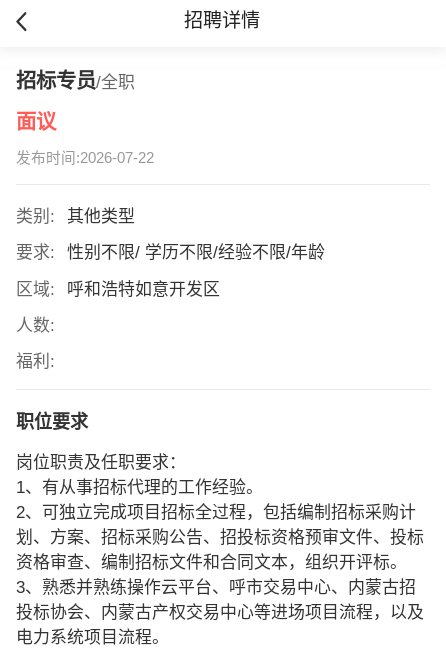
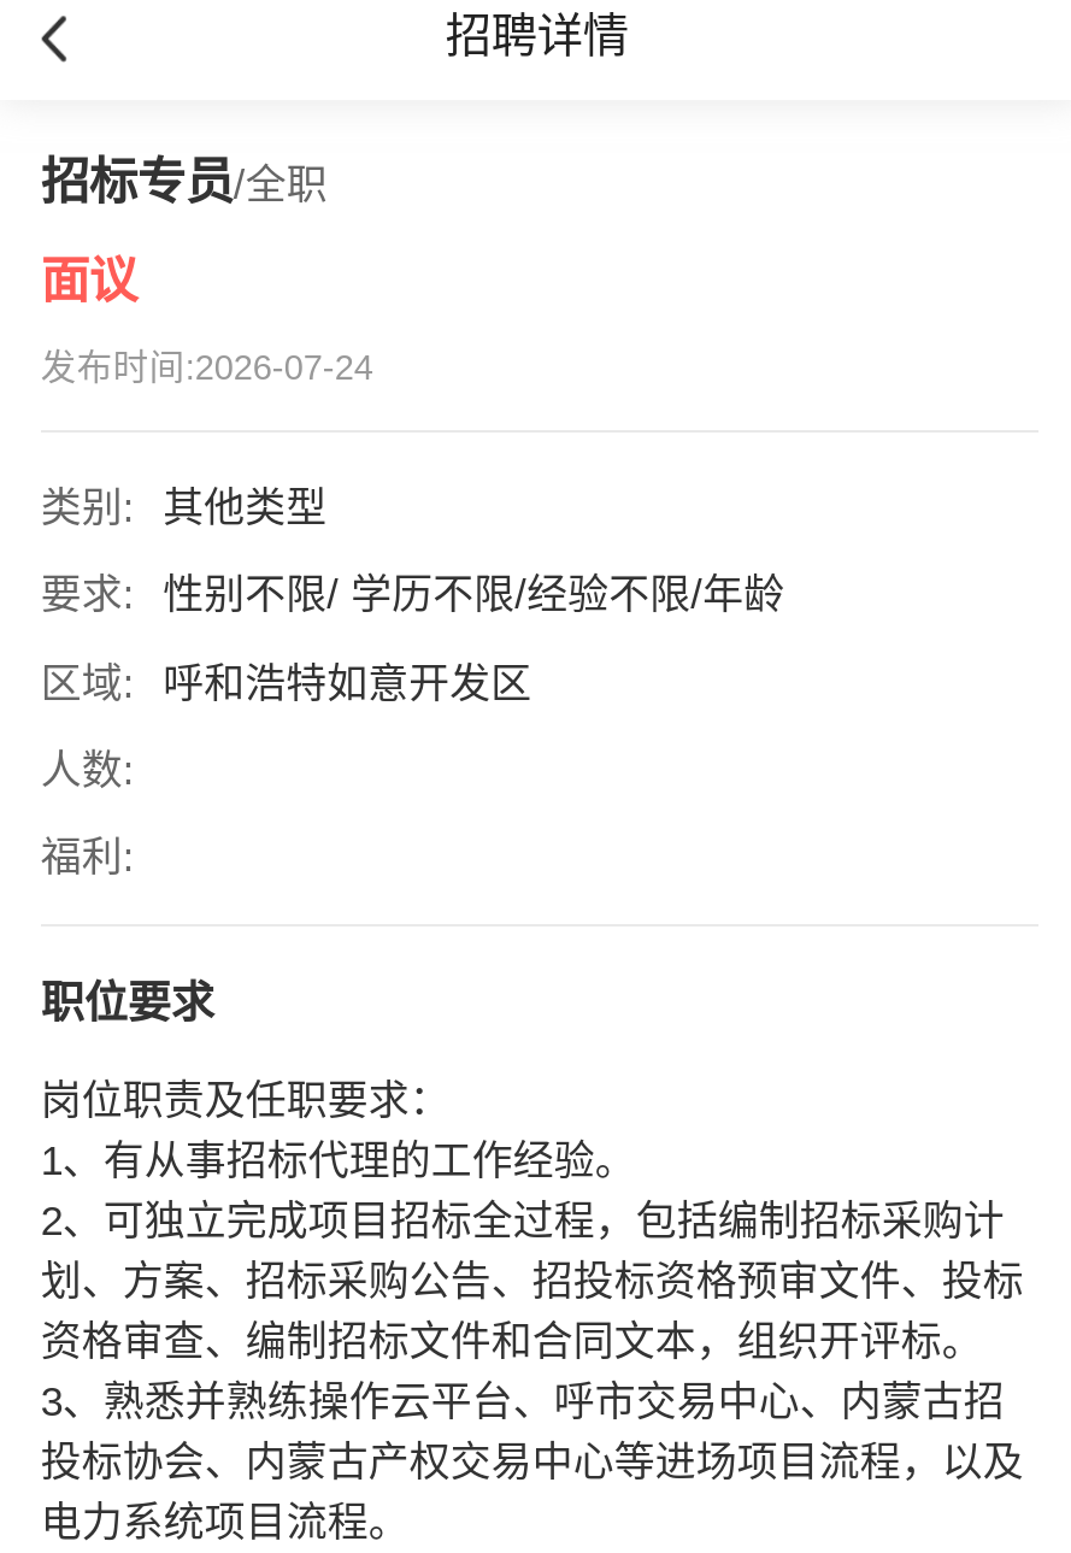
[16,150,154,166] 发布时间:2026-07-22 -> [41,349,373,387] 发布时间:2026-07-24

